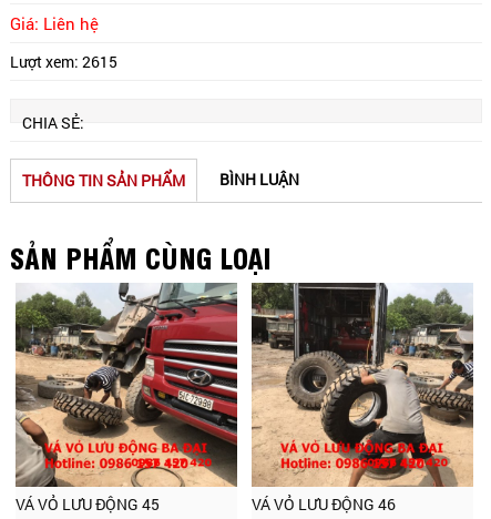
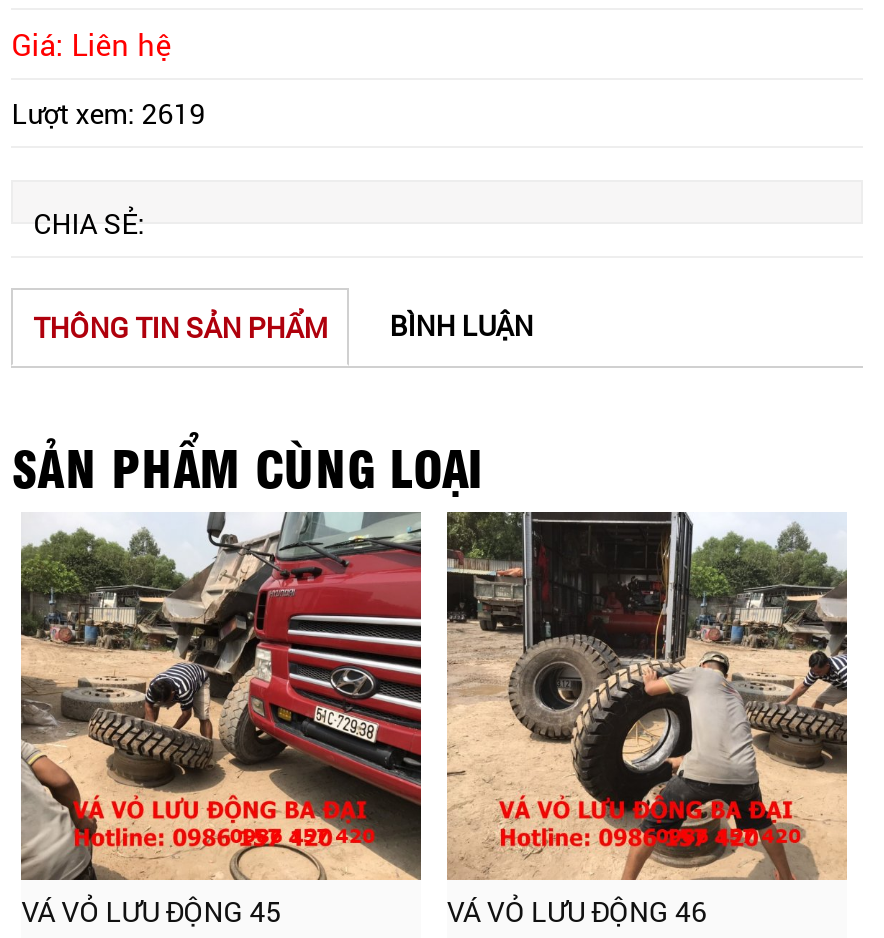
[10,50,118,72] Lượt xem: 2615 -> [11,93,205,131] Lượt xem: 2619

